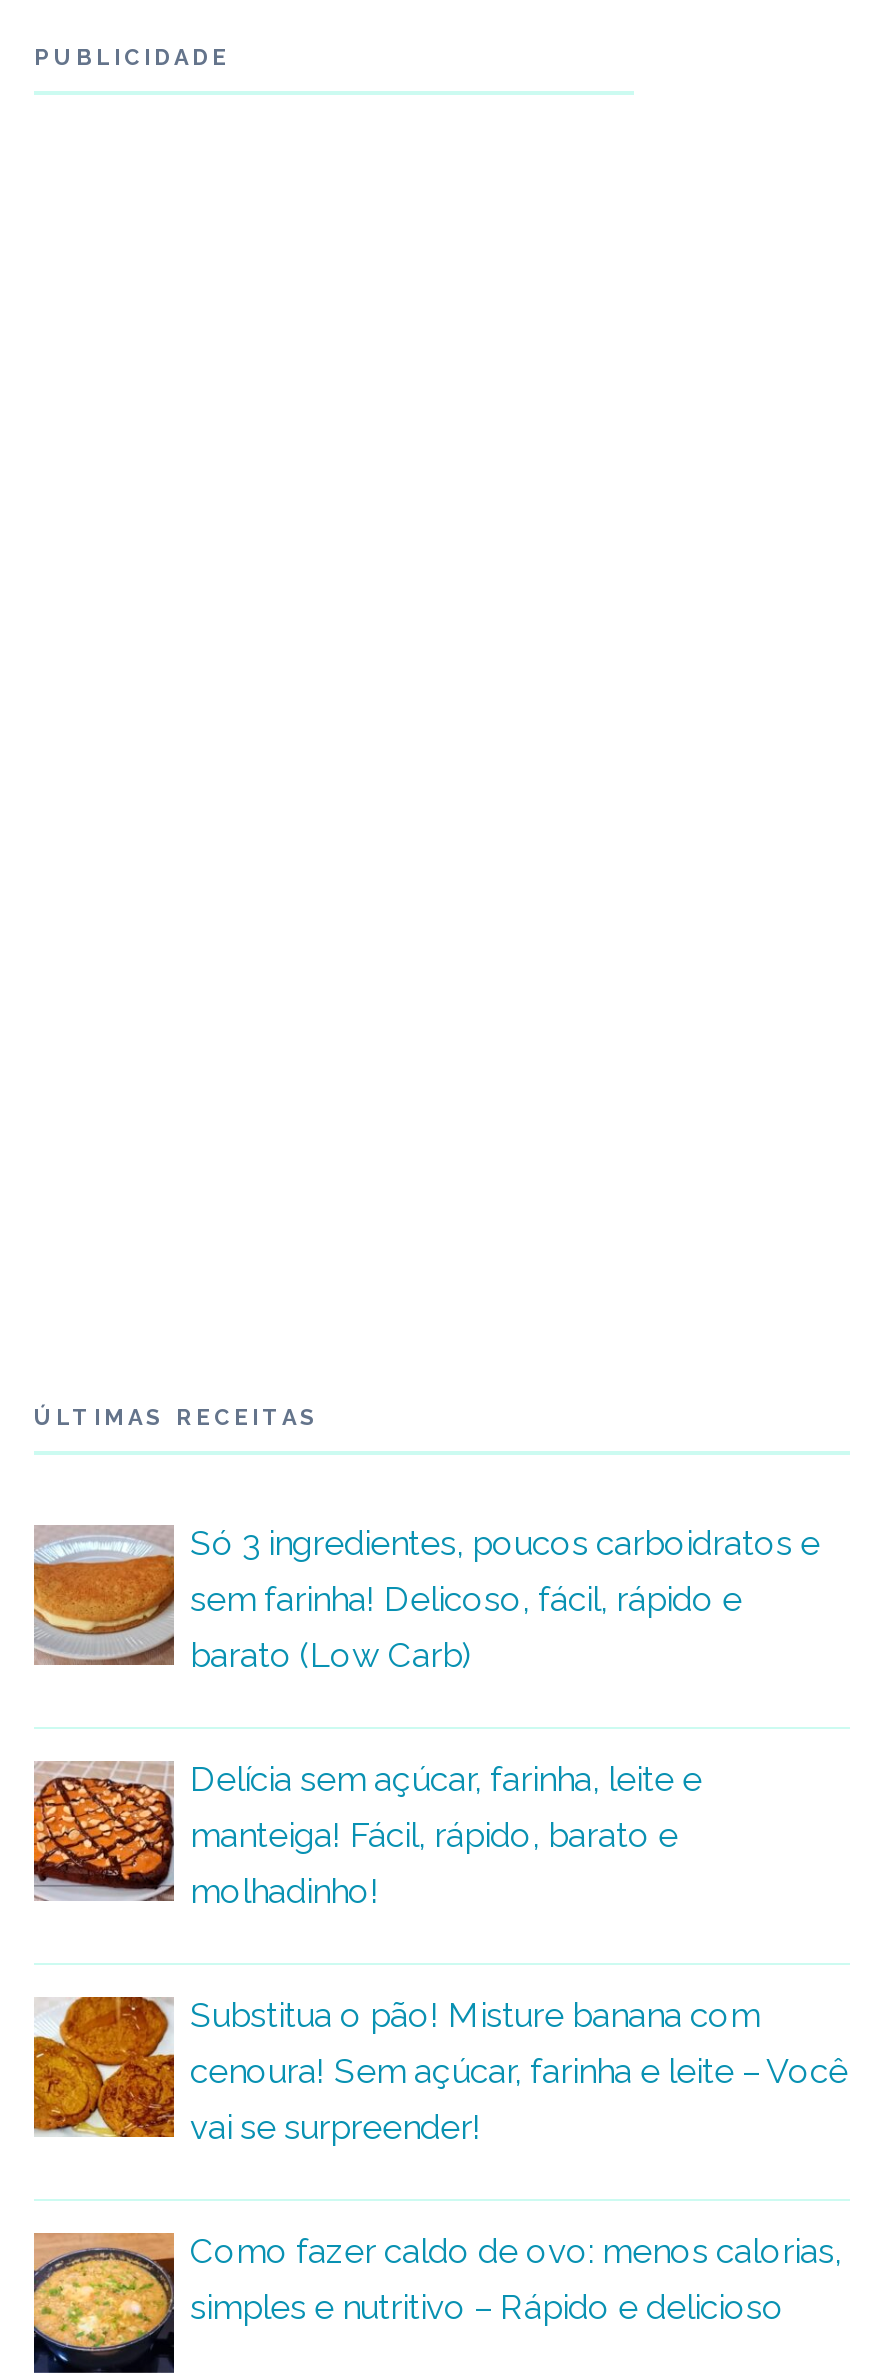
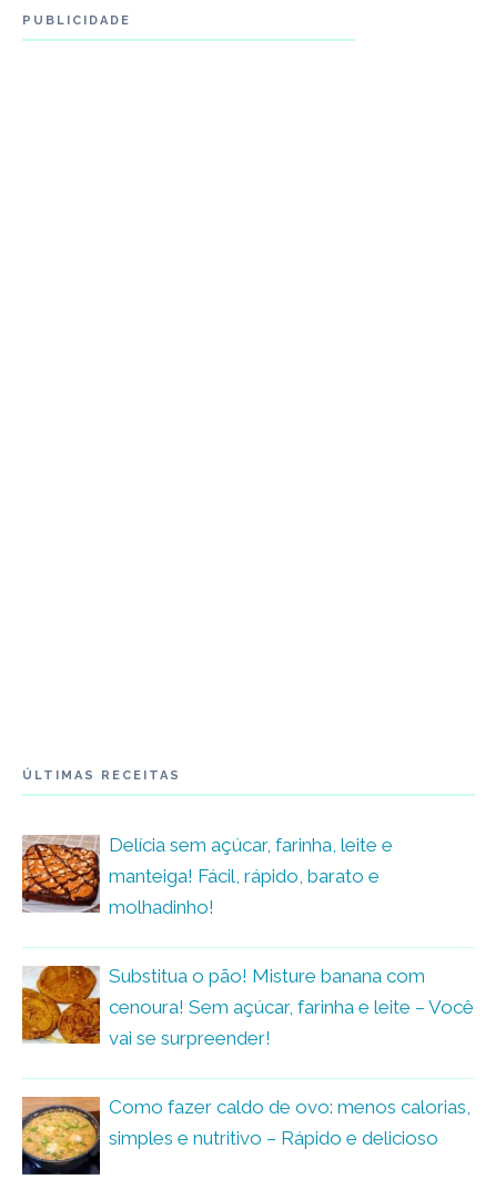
[34,1524,820,1676] [image] | Só 3 ingredientes, poucos carboidratos e | sem farinha! Delicoso, fácil, rápido e | barato (Low Carb) -> none

